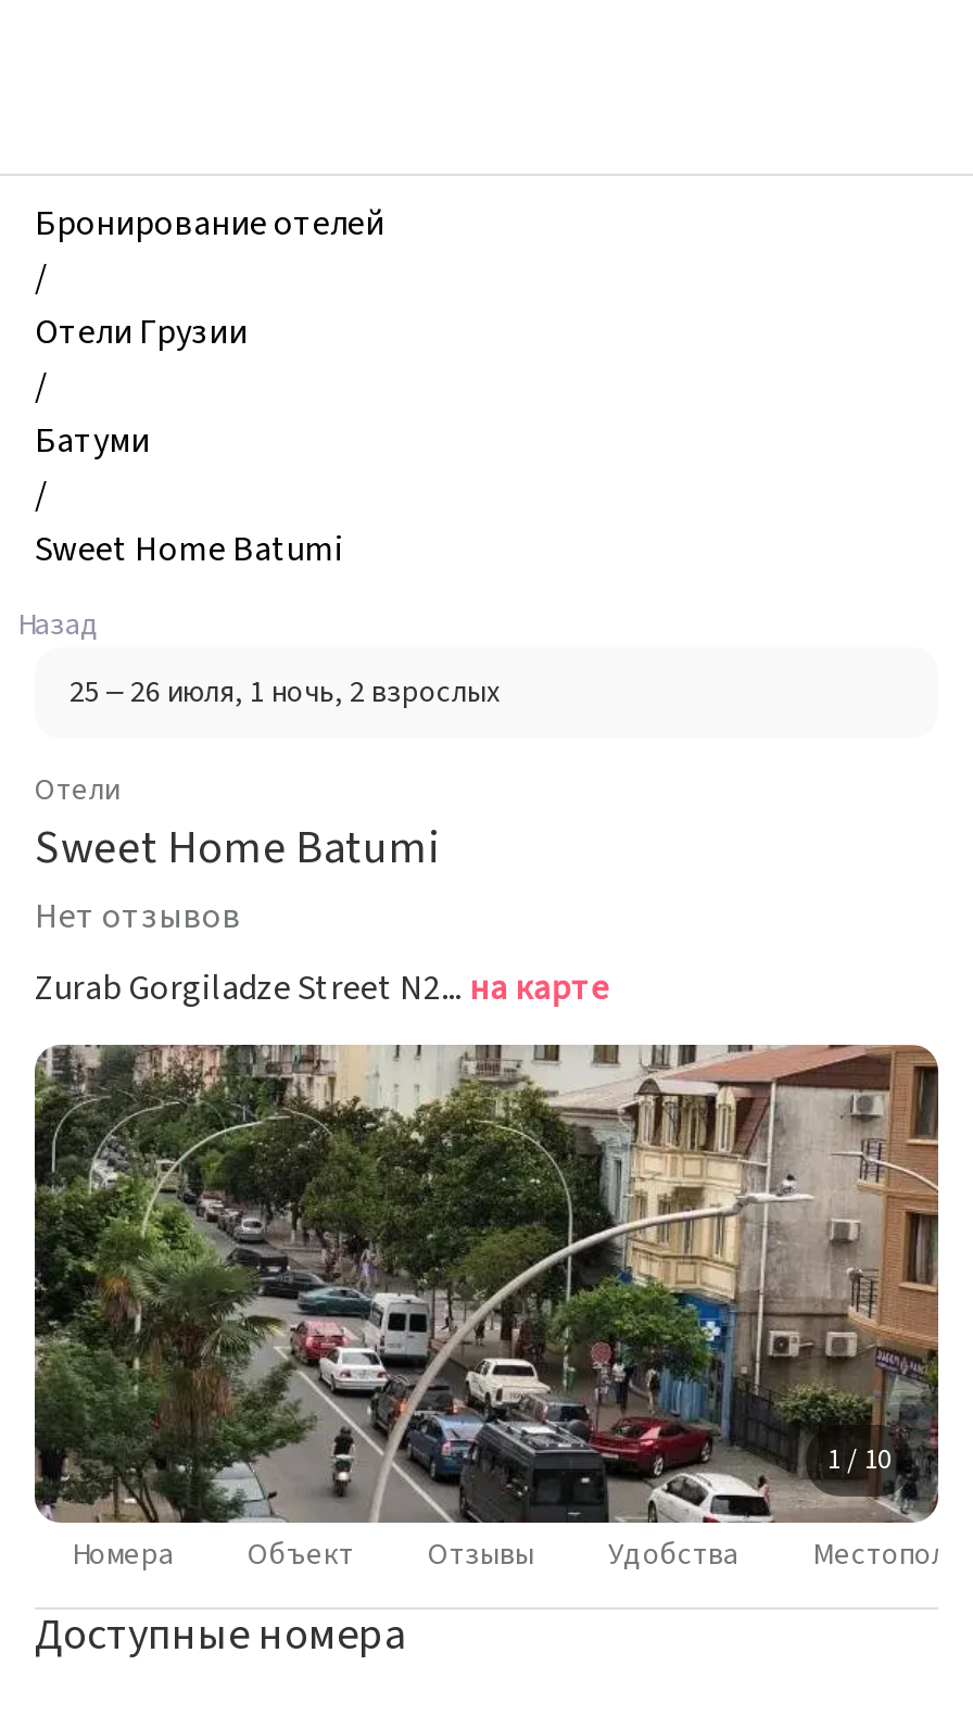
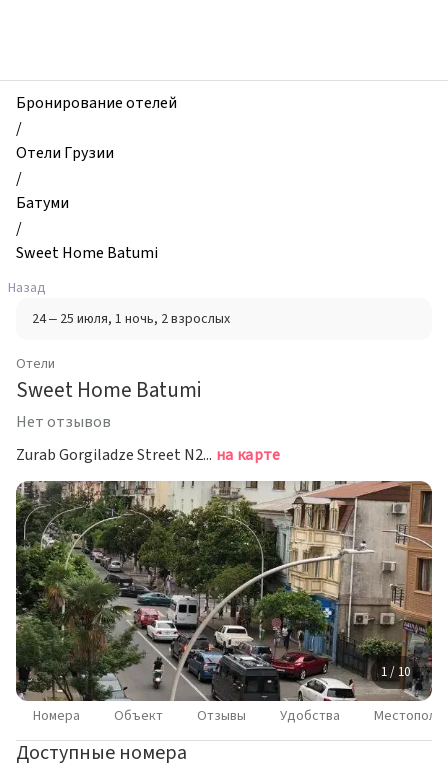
[69,671,500,715] 25 – 26 июля, 1 ночь, 2 взрослых -> [32,309,230,329] 24 – 25 июля, 1 ночь, 2 взрослых

